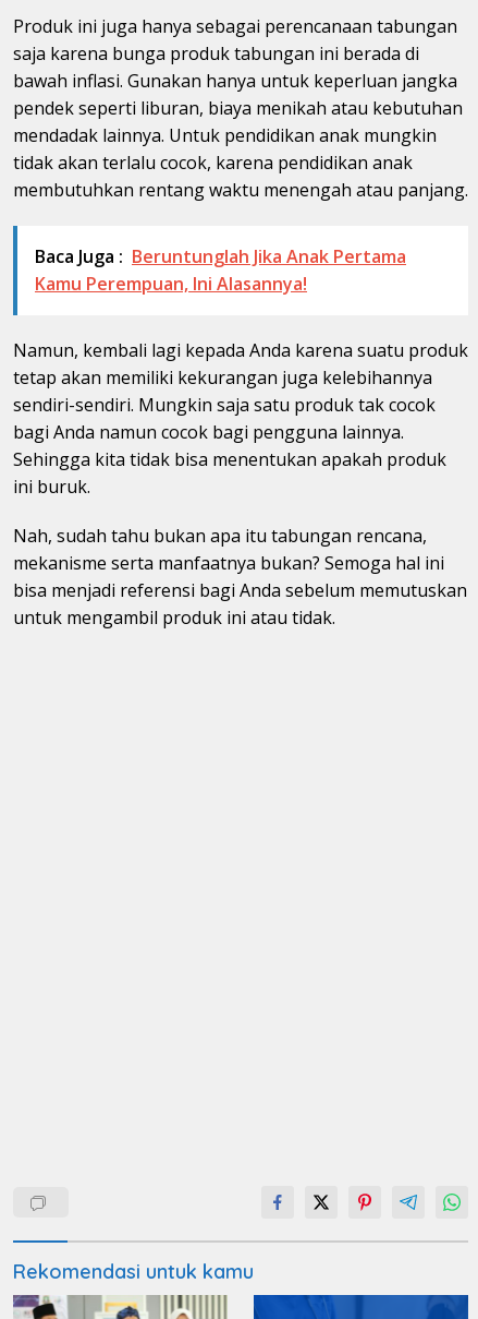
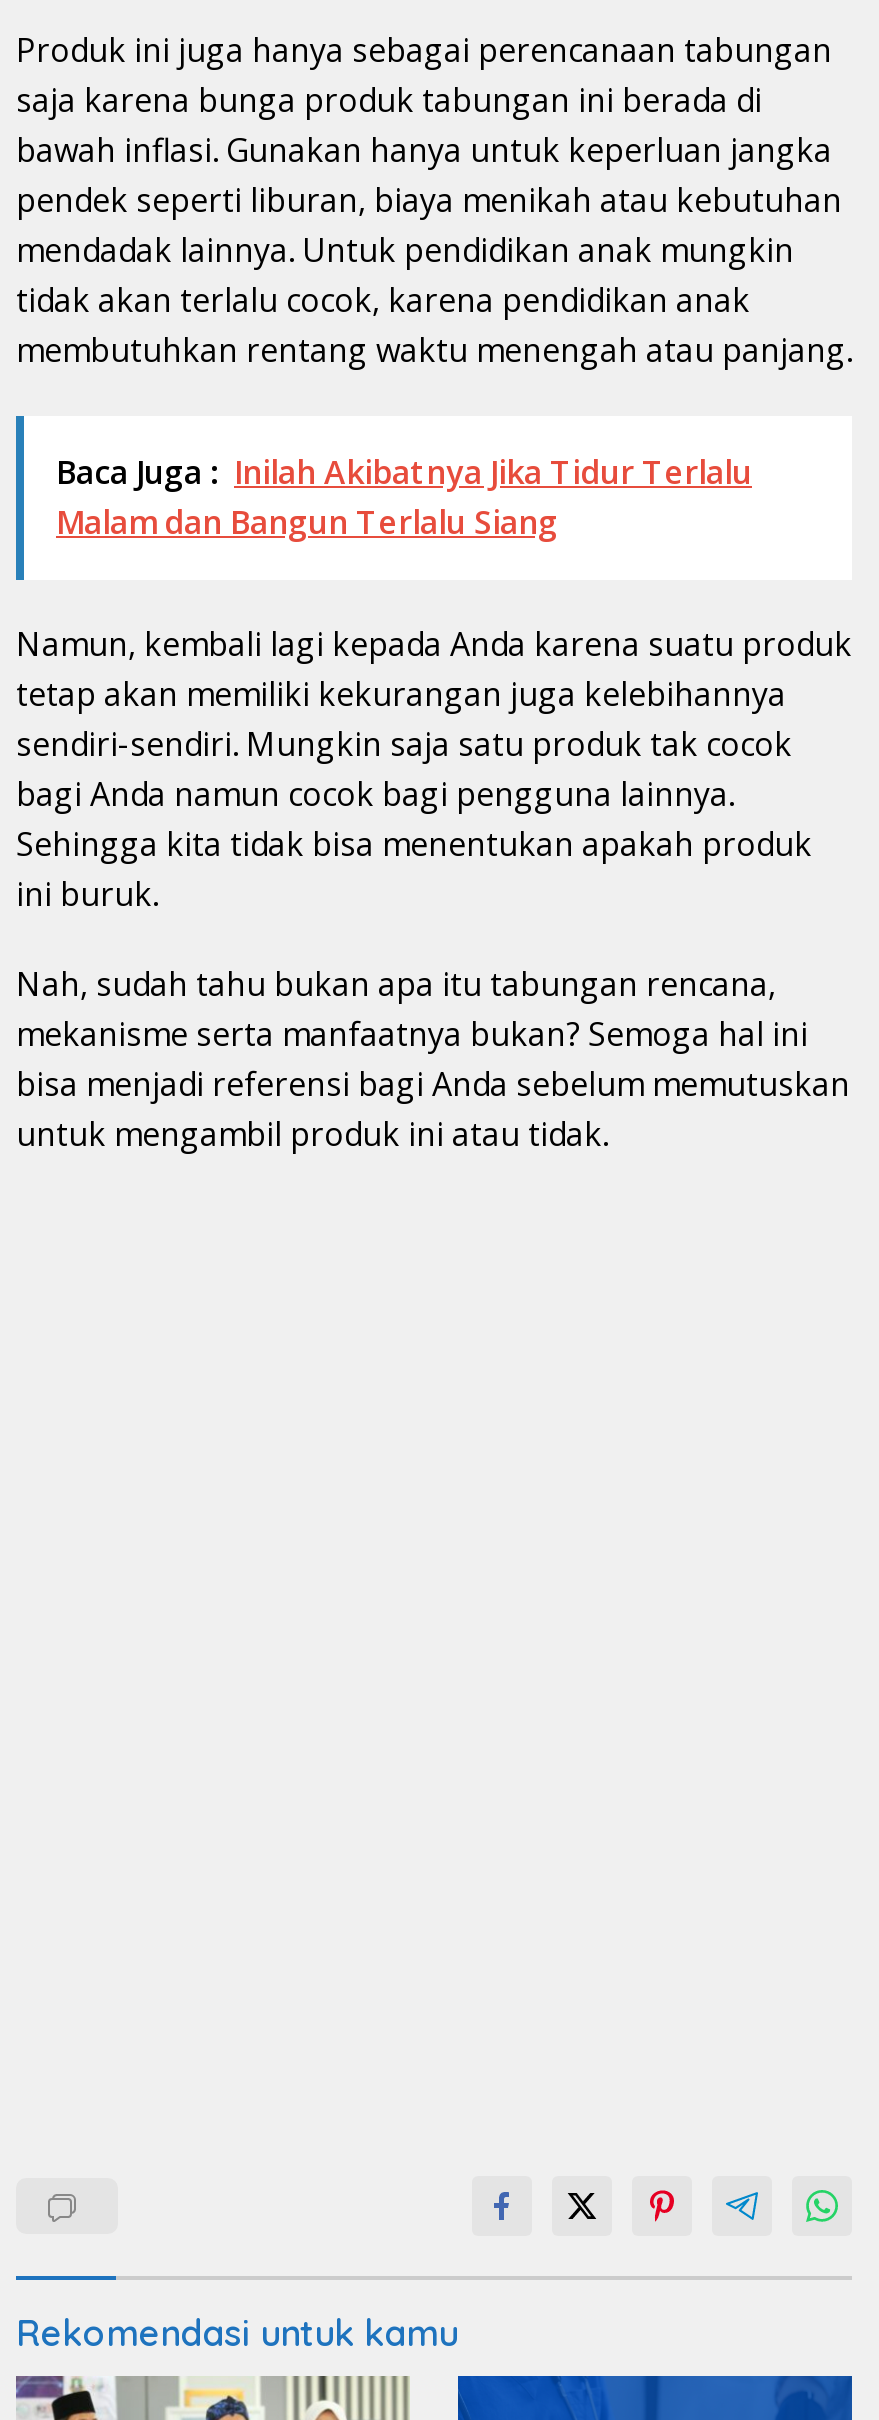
[35,245,406,296] Baca Juga : Beruntunglah Jika Anak Pertama | Kamu Perempuan, Ini Alasannya! -> [56,451,752,545] Baca Juga : Inilah Akibatnya Jika Tidur Terlalu | Malam dan Bangun Terlalu Siang

